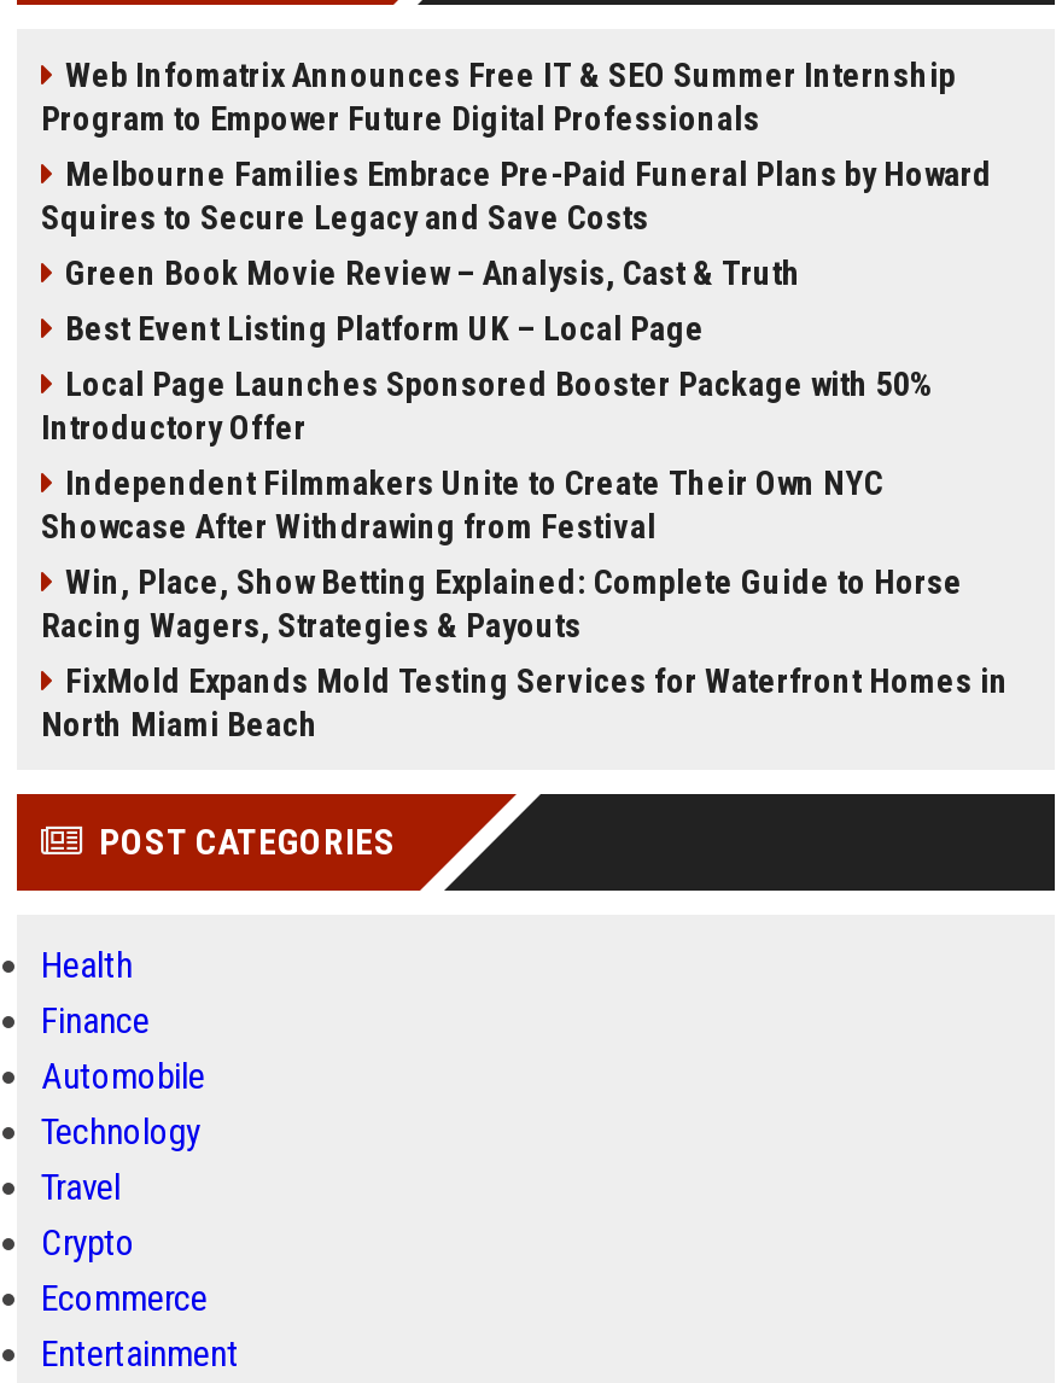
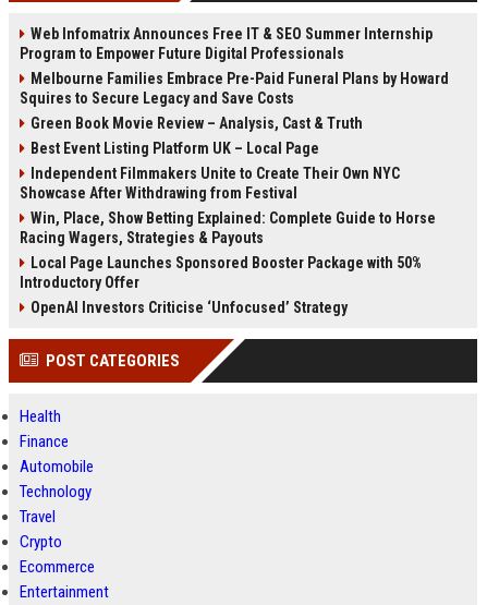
moved [41,364,932,447] -> [20,254,422,291]: Local Page Launches Sponsored Booster Package with 50% | Introductory Offer
moved [41,463,963,644] -> [20,165,436,246]: Independent Filmmakers Unite to Create Their Own NYC | Showcase After Withdrawing from Festival | Win, Place, Show Betting Explained: Complete Guide to Horse | Racing Wagers, Strategies & Payouts
[41,661,1009,743] FixMold Expands Mold Testing Services for Waterfront Homes in | North Miami Beach -> [31,299,348,316] OpenAI Investors Criticise ‘Unfocused’ Strategy

